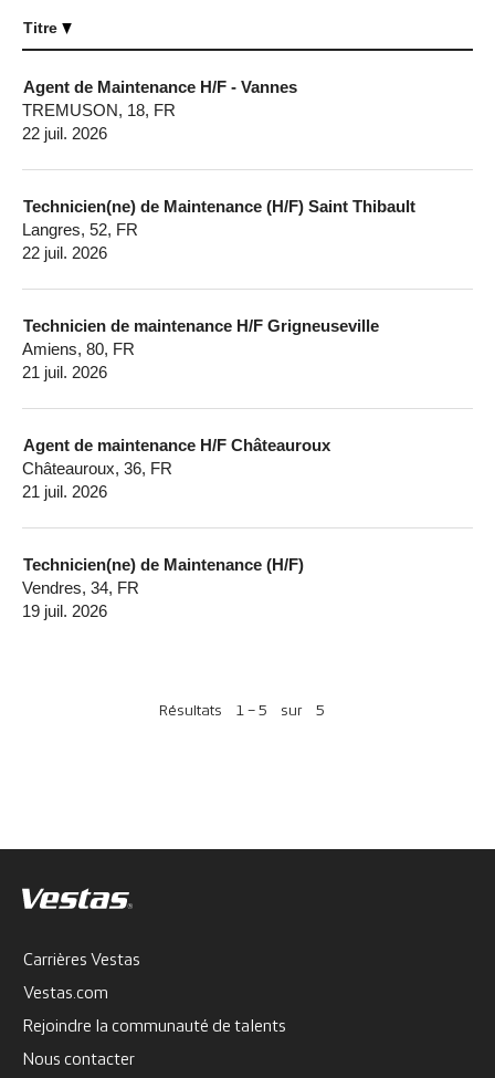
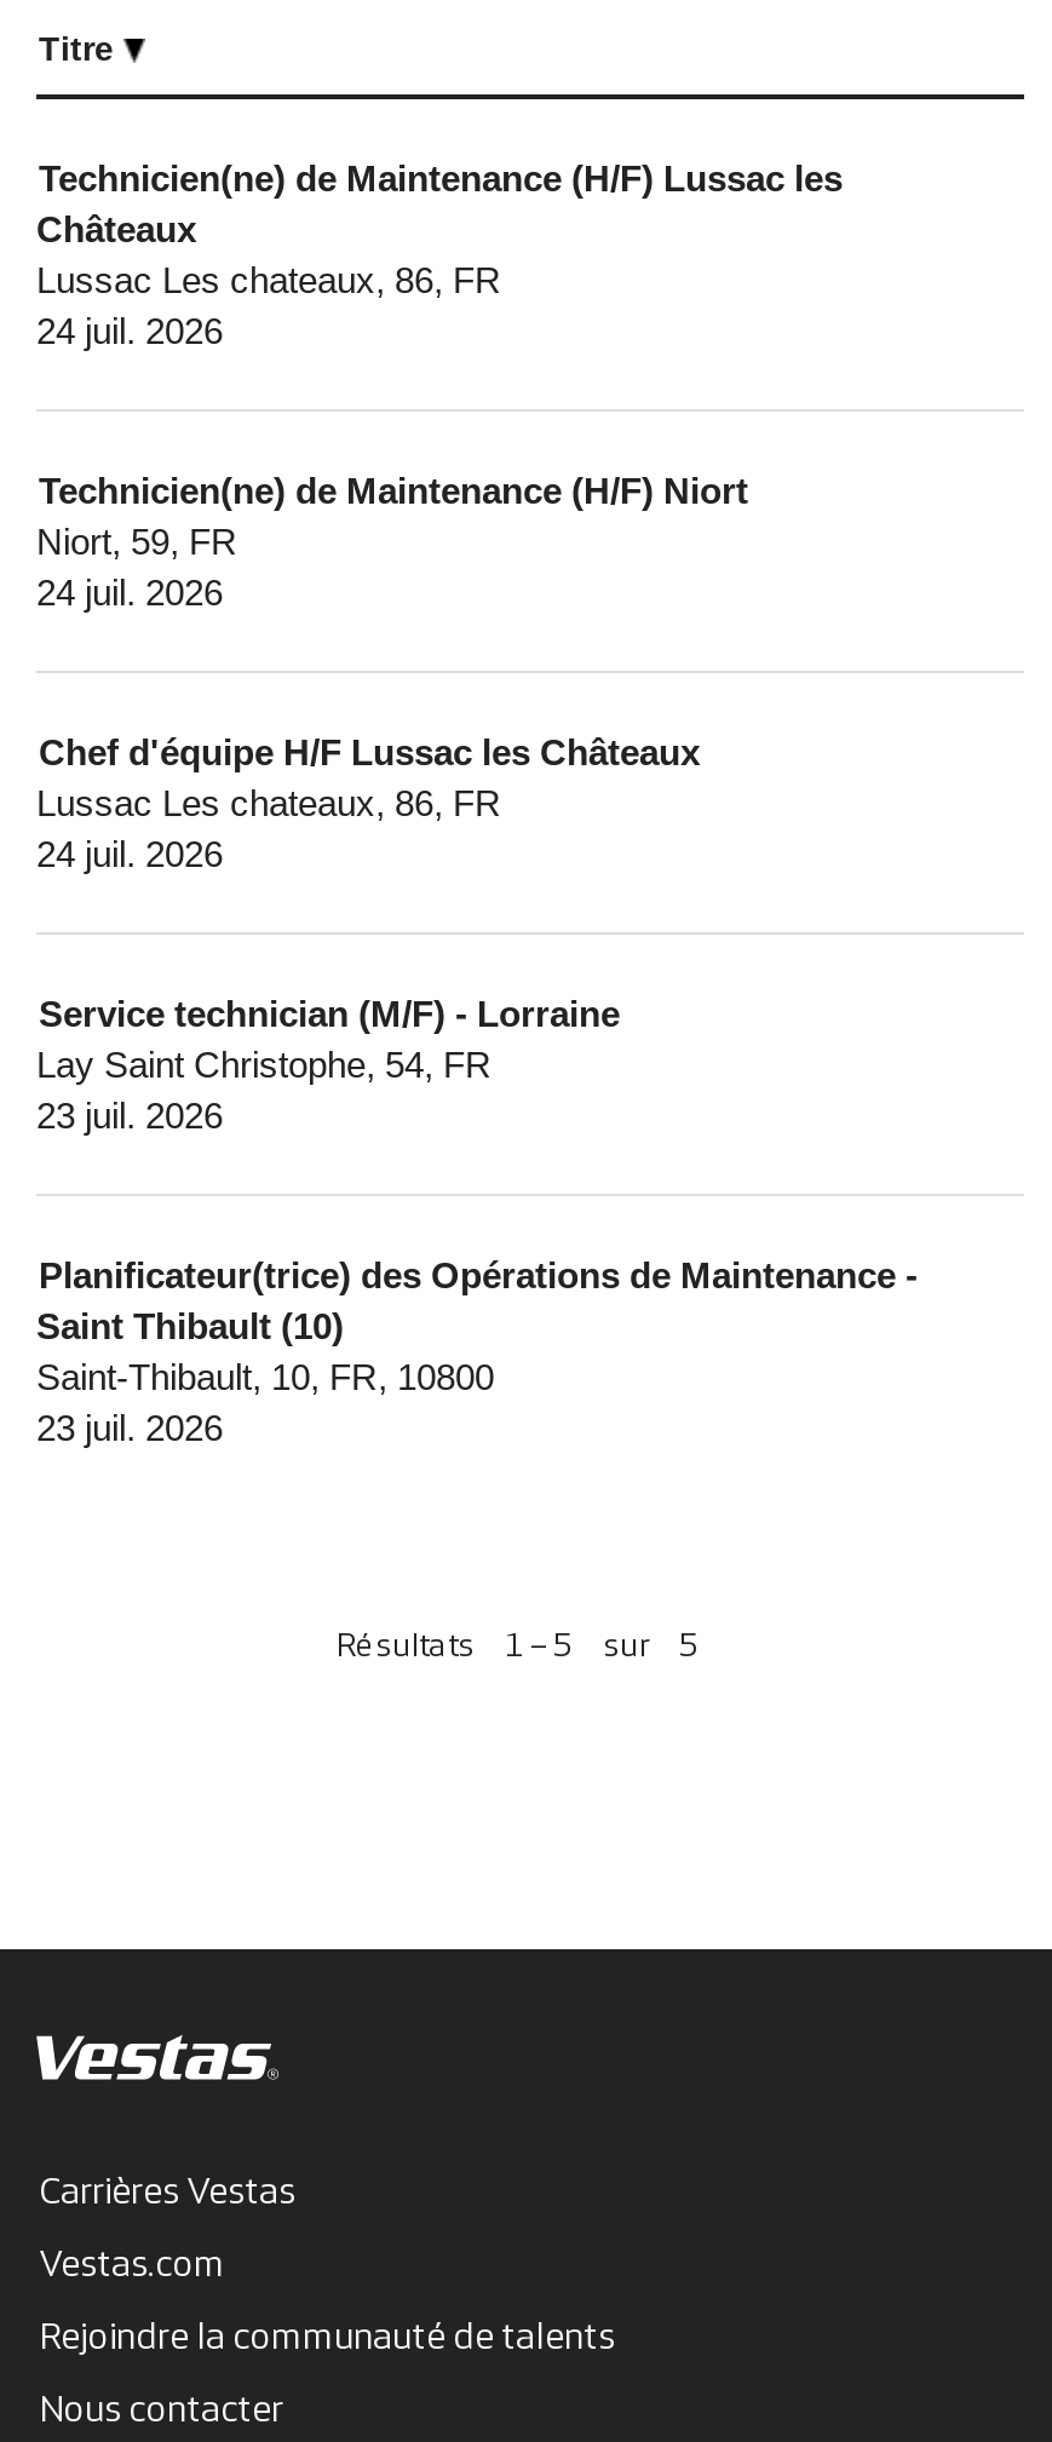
[22,77,297,143] Agent de Maintenance H/F - Vannes | TREMUSON, 18, FR | 22 juil. 2026 -> [36,157,843,351] Technicien(ne) de Maintenance (H/F) Lussac les | Châteaux | Lussac Les chateaux, 86, FR | 24 juil. 2026
[22,197,415,262] Technicien(ne) de Maintenance (H/F) Saint Thibault | Langres, 52, FR | 22 juil. 2026 -> [36,470,748,613] Technicien(ne) de Maintenance (H/F) Niort | Niort, 59, FR | 24 juil. 2026
[22,316,379,381] Technicien de maintenance H/F Grigneuseville | Amiens, 80, FR | 21 juil. 2026 -> [36,731,700,874] Chef d'équipe H/F Lussac les Châteaux | Lussac Les chateaux, 86, FR | 24 juil. 2026
[22,436,330,501] Agent de maintenance H/F Châteauroux | Châteauroux, 36, FR | 21 juil. 2026 -> [36,993,620,1136] Service technician (M/F) - Lorraine | Lay Saint Christophe, 54, FR | 23 juil. 2026
[22,555,304,620] Technicien(ne) de Maintenance (H/F) | Vendres, 34, FR | 19 juil. 2026 -> [36,1254,918,1448] Planificateur(trice) des Opérations de Maintenance - | Saint Thibault (10) | Saint-Thibault, 10, FR, 10800 | 23 juil. 2026

